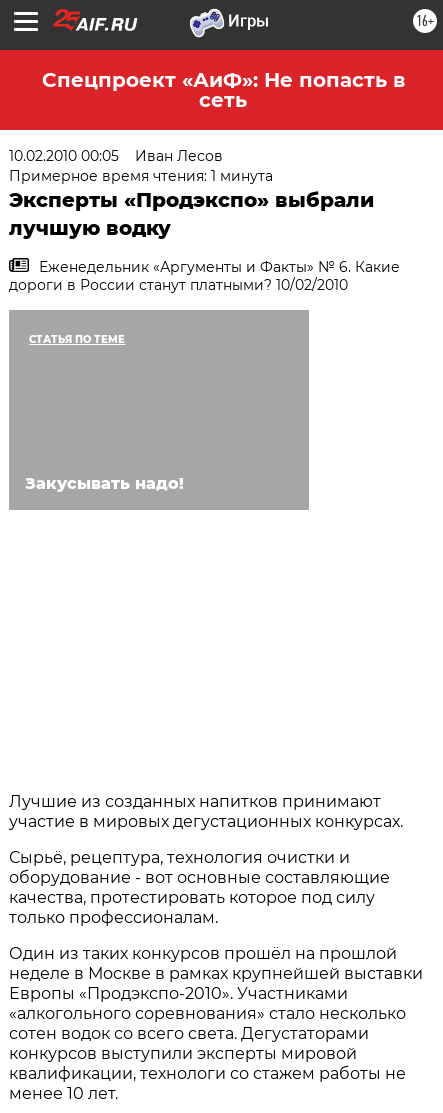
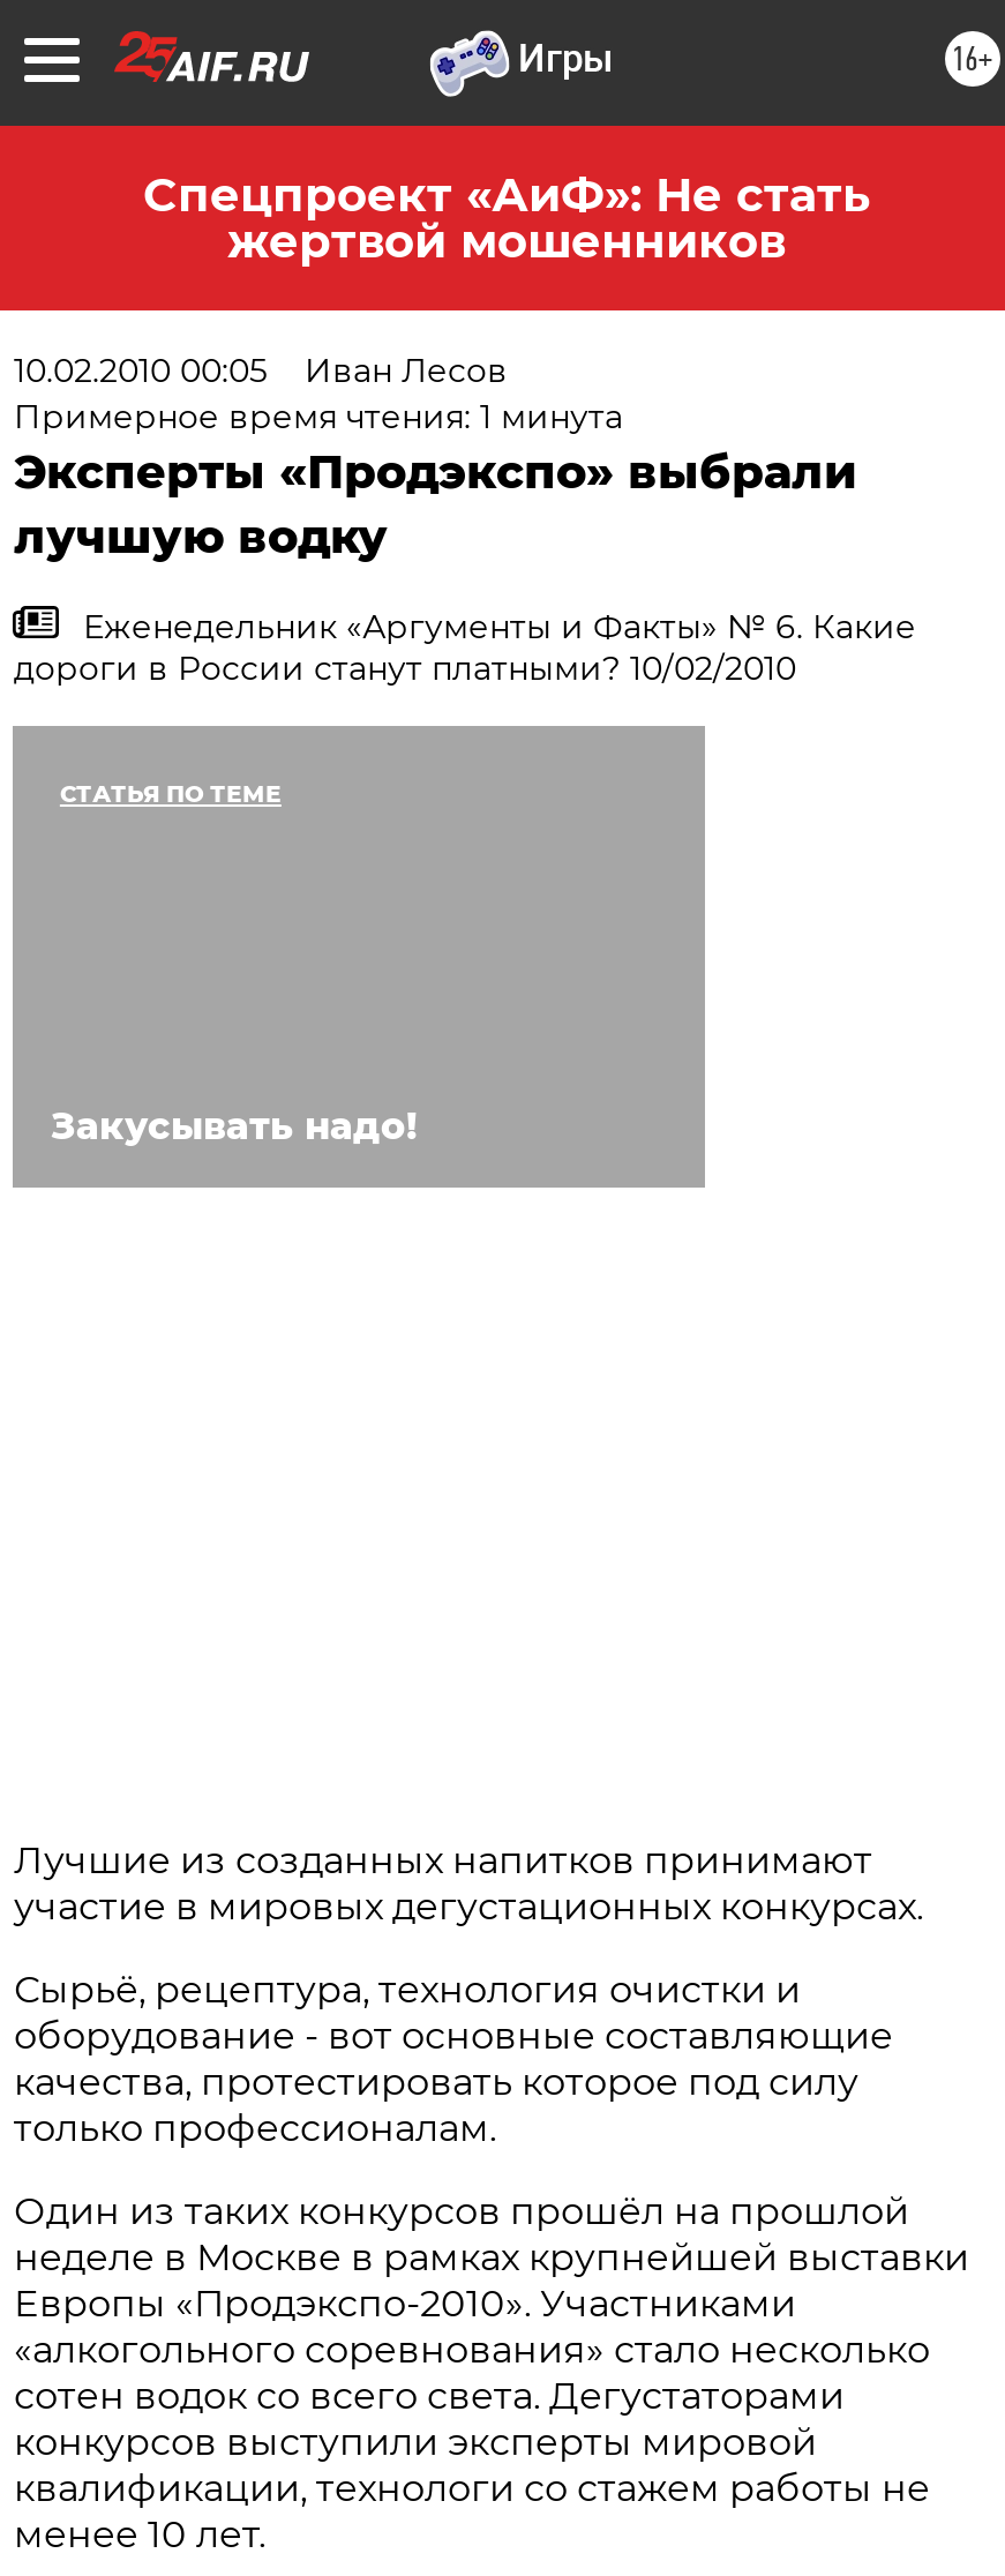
[41,68,404,112] Спецпроект «АиФ»: Не попасть в | сеть -> [143,167,870,269] Спецпроект «АиФ»: Не стать | жертвой мошенников

